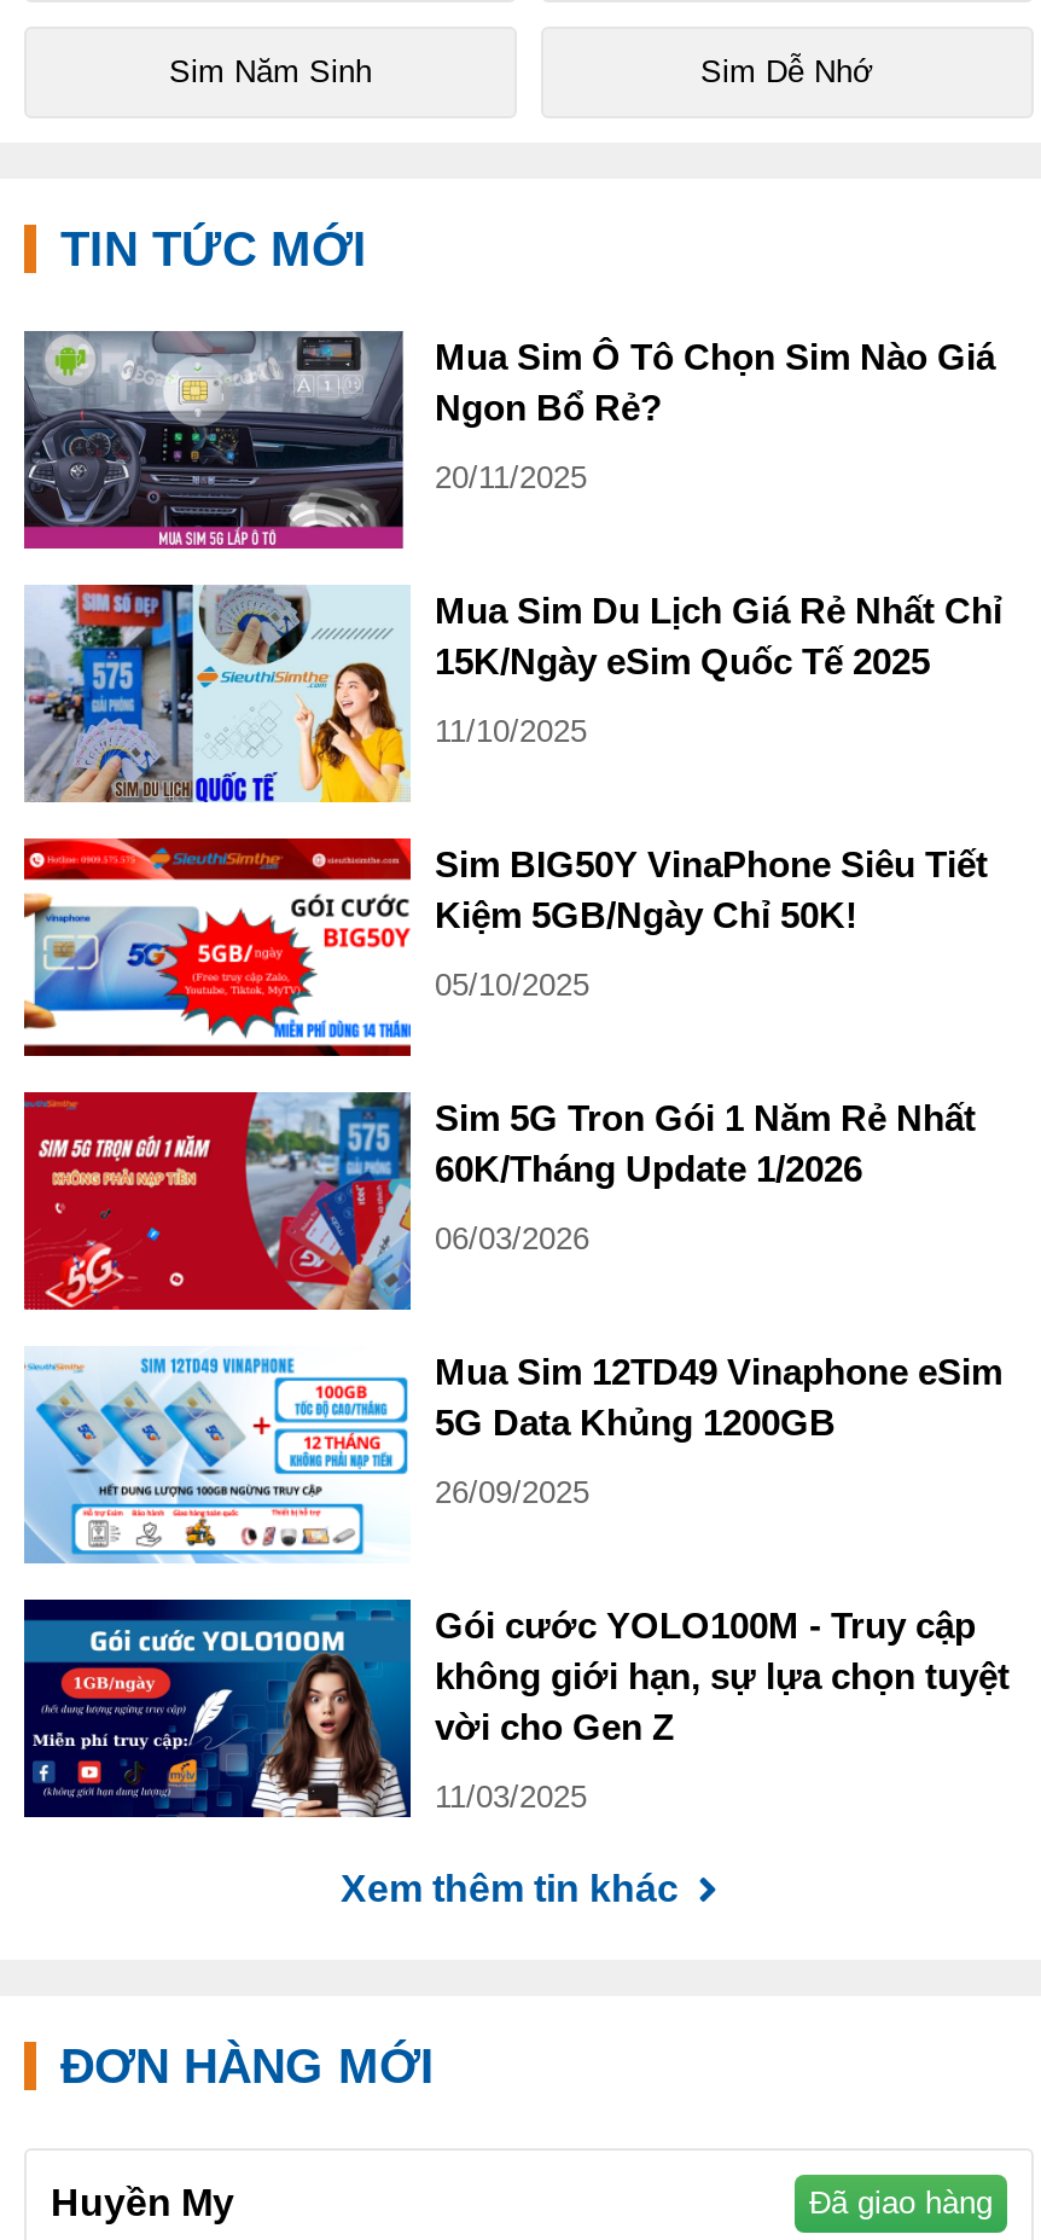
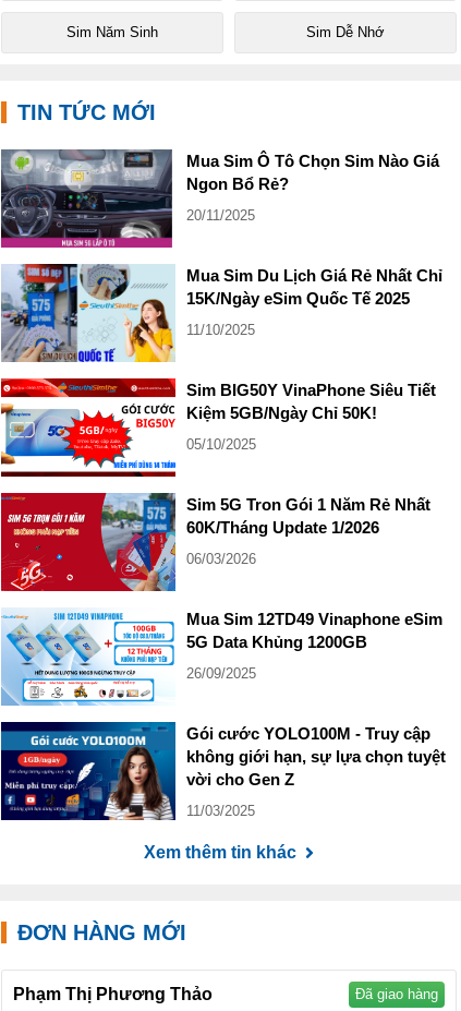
[51,2182,234,2223] Huyền My -> [13,985,213,1003] Phạm Thị Phương Thảo

